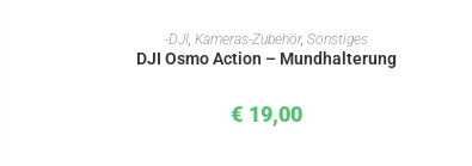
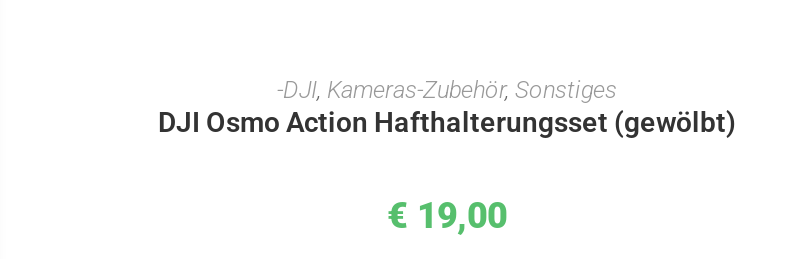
[136,48,397,68] DJI Osmo Action – Mundhalterung -> [158,105,736,137] DJI Osmo Action Hafthalterungsset (gewölbt)

